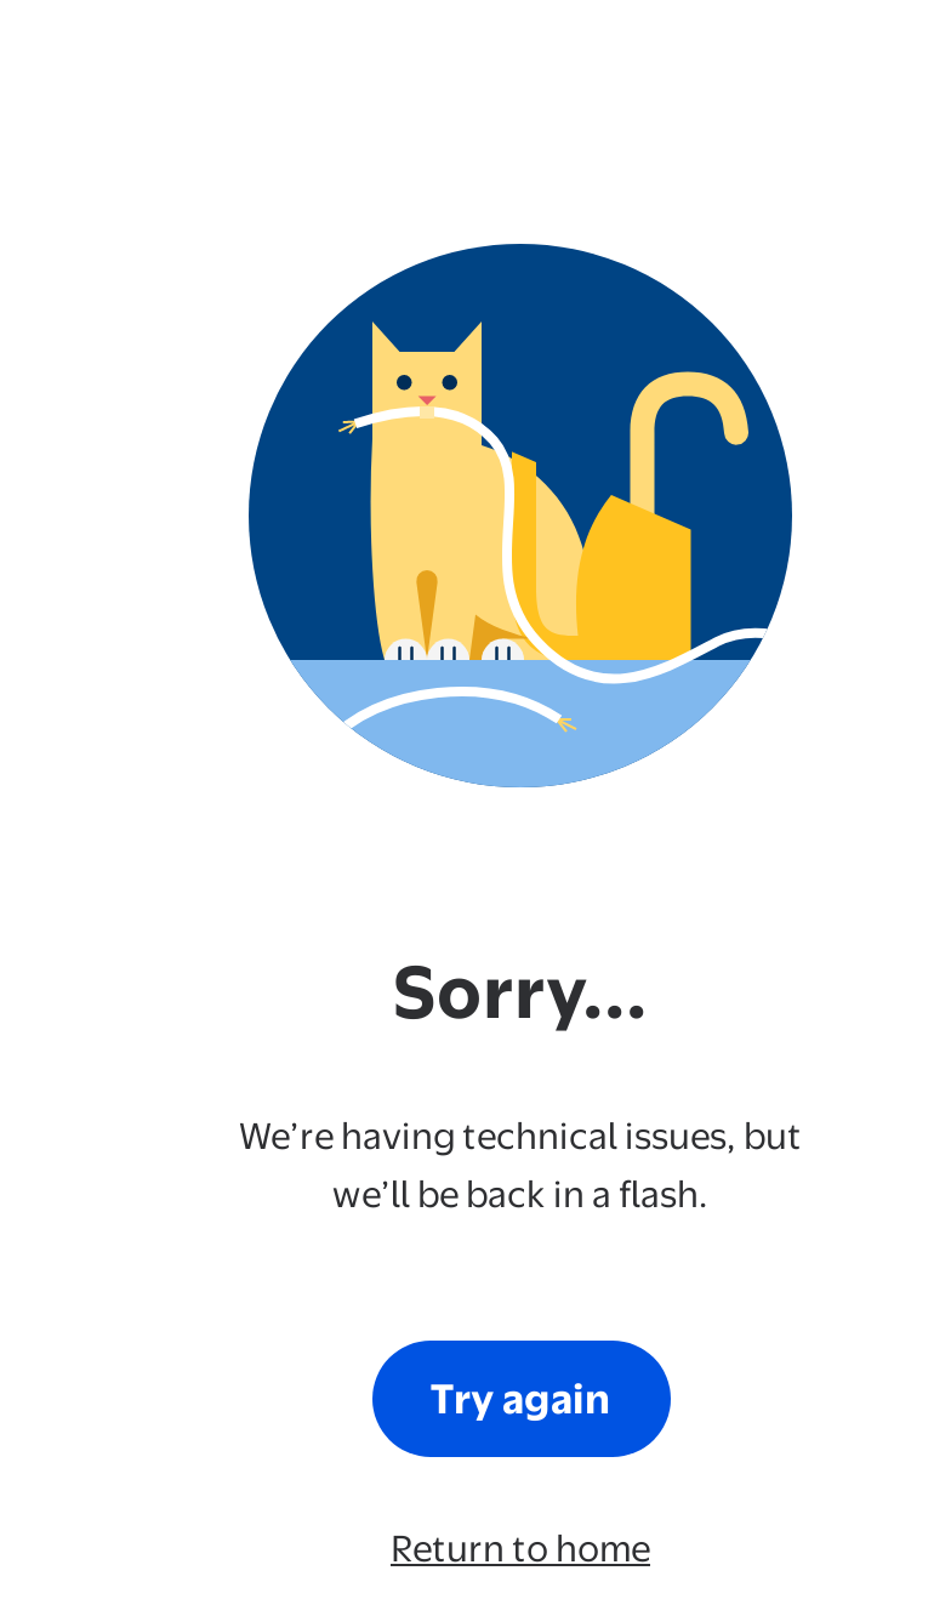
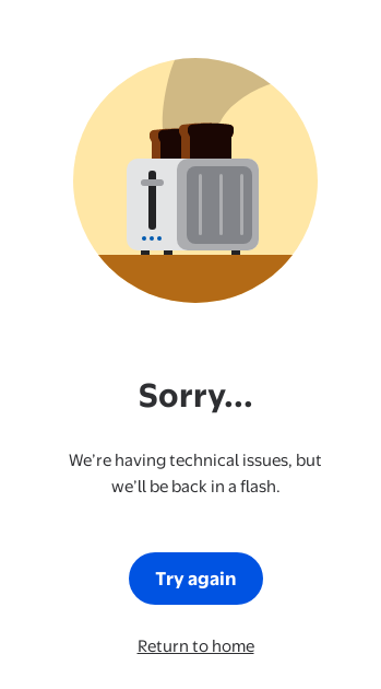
[246,241,795,790] [image] -> [73,58,318,304] [image]

